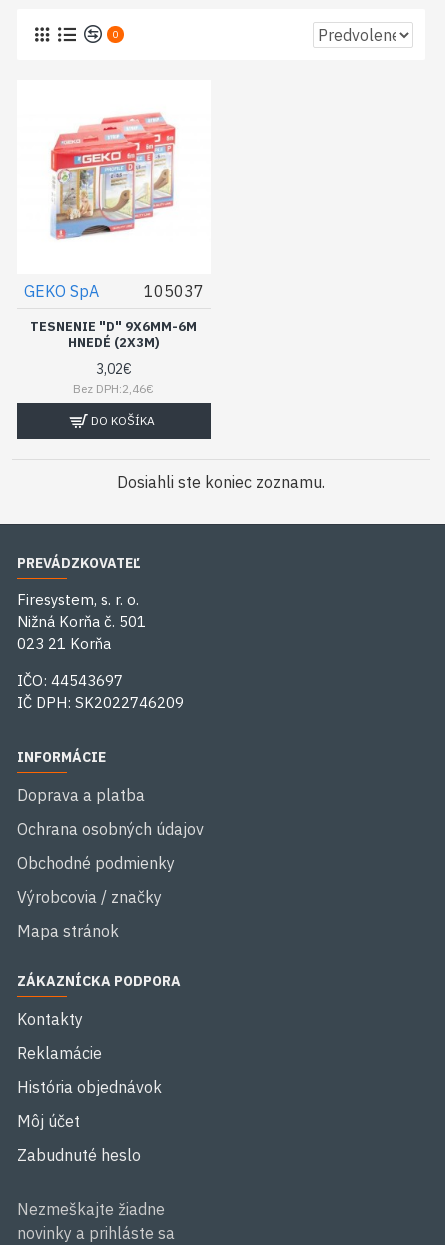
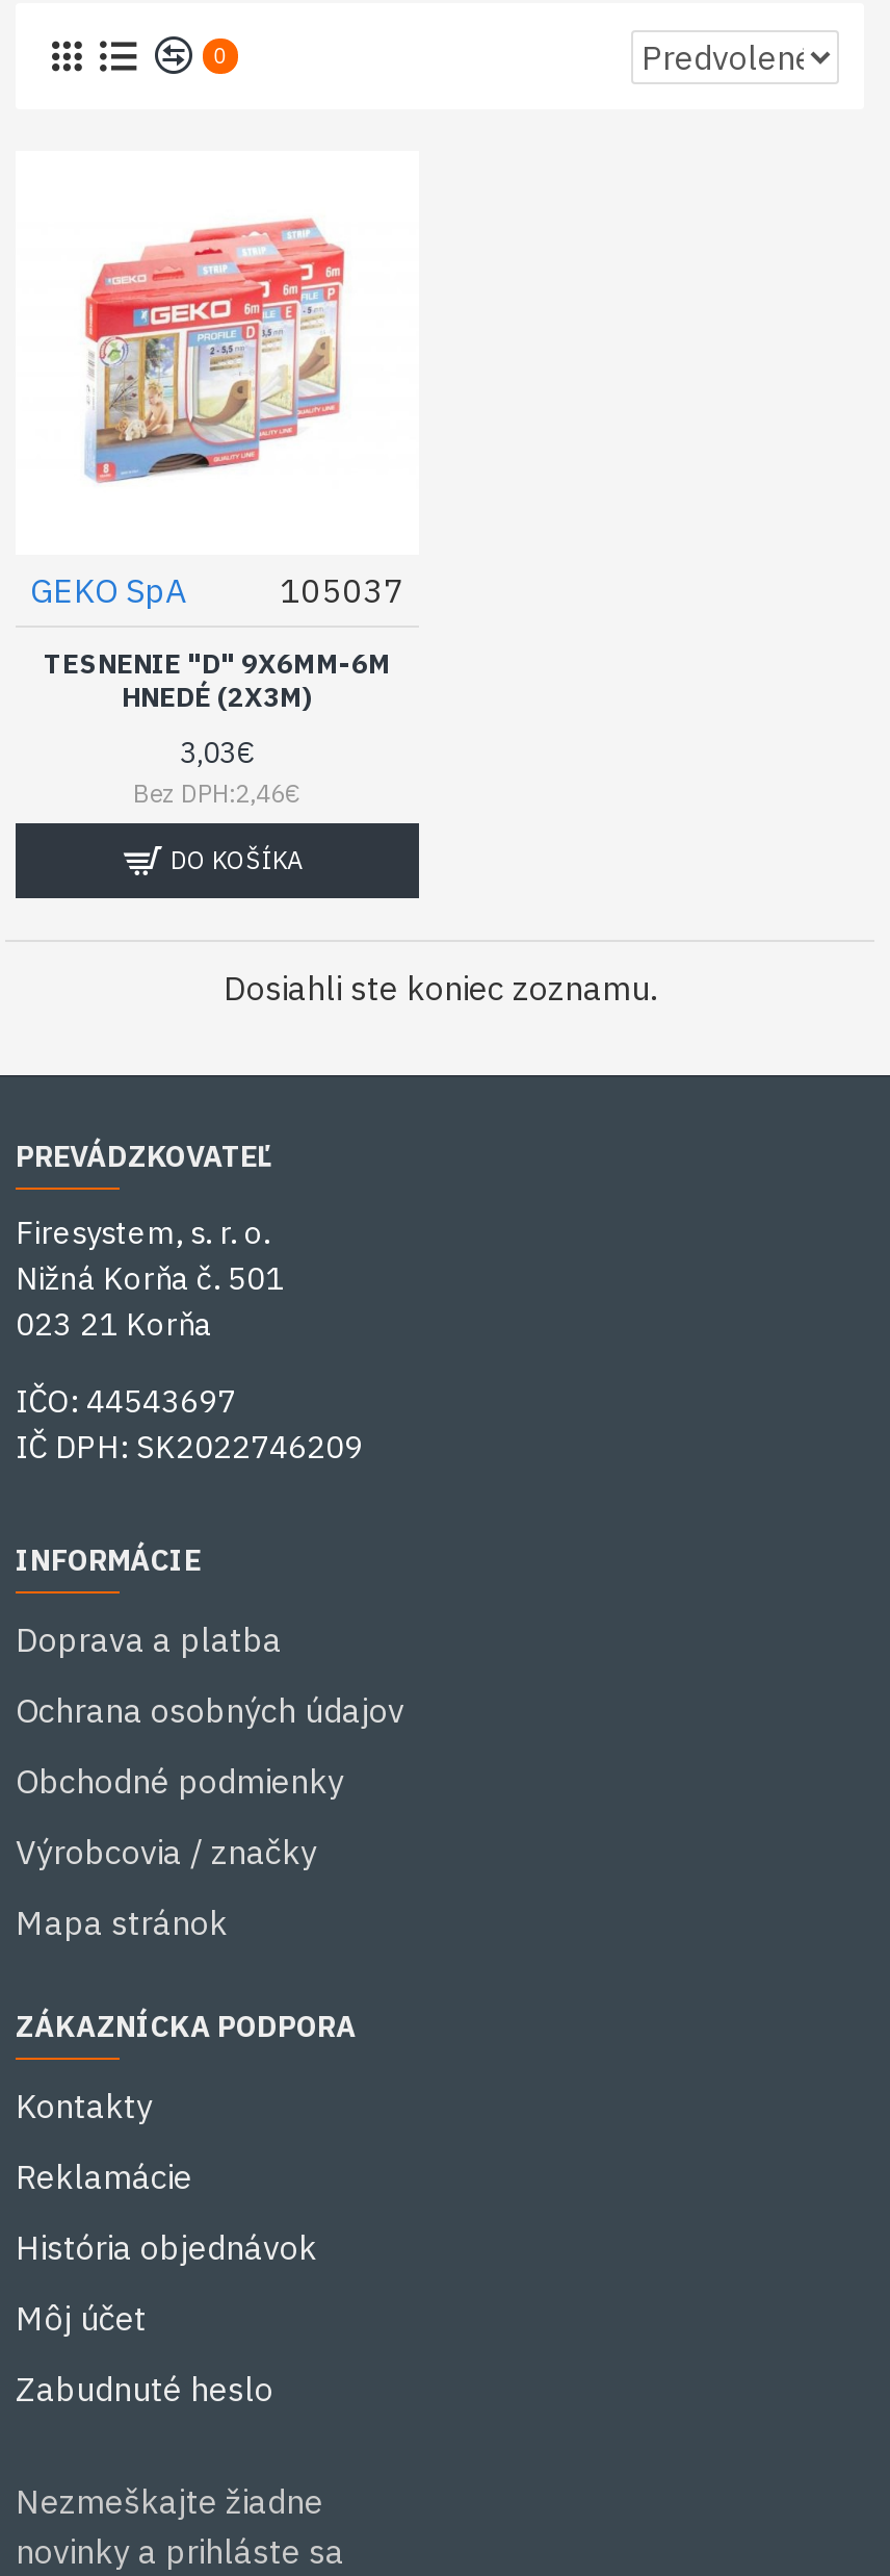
[96,360,132,378] 3,02€ -> [180,734,255,771] 3,03€

